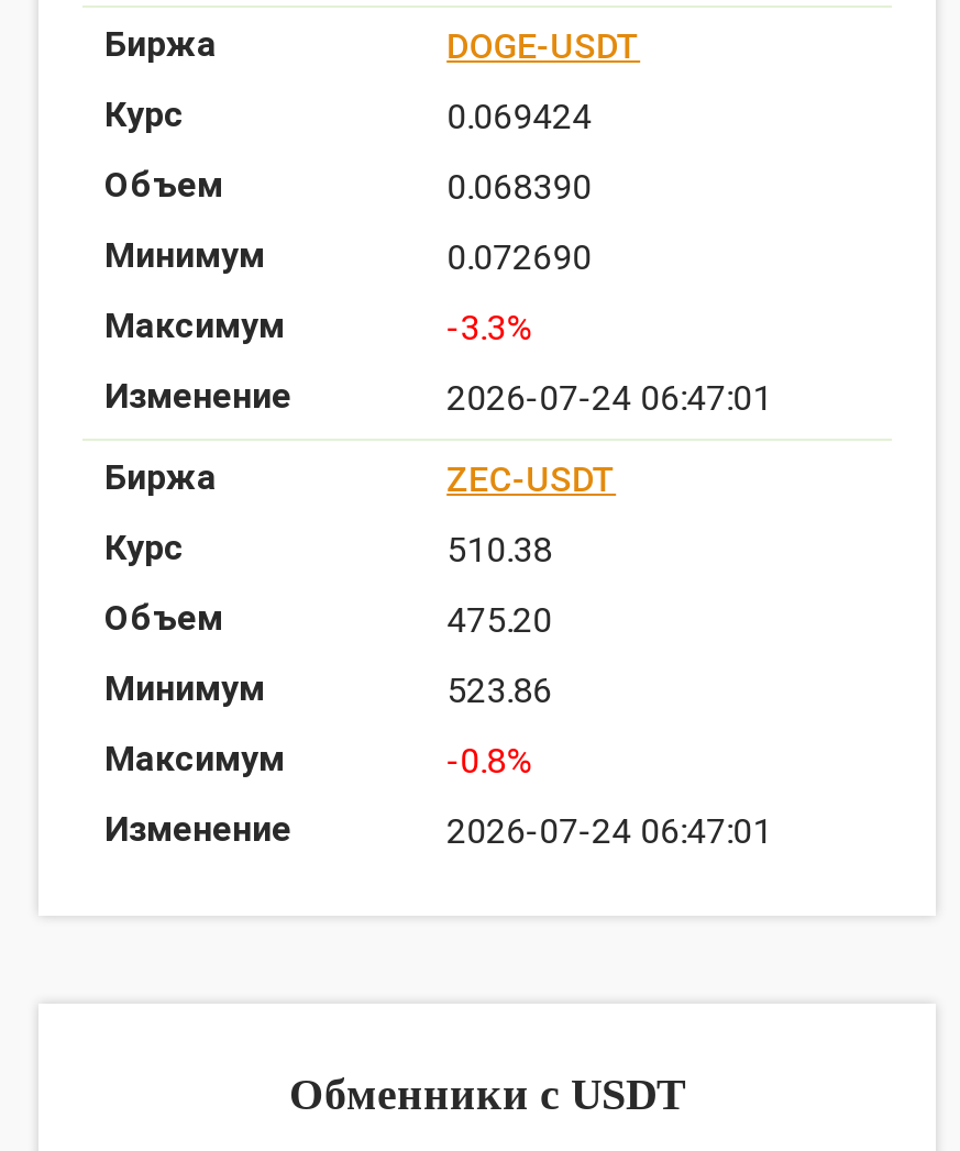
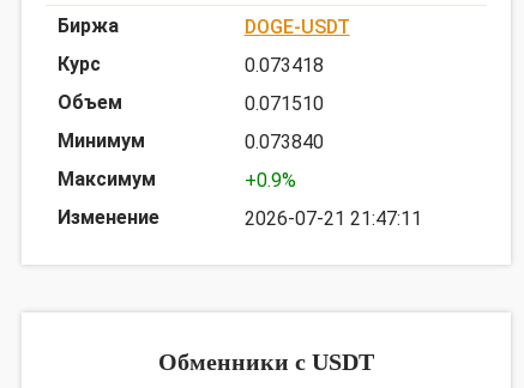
[447,96,772,852] 0.069424 | 0.068390 | 0.072690 | -3.3% | 2026-07-24 06:47:01 | ZEC-USDT | 510.38 | 475.20 | 523.86 | -0.8% | 2026-07-24 06:47:01 -> [244,54,422,230] 0.073418 | 0.071510 | 0.073840 | +0.9% | 2026-07-21 21:47:11

